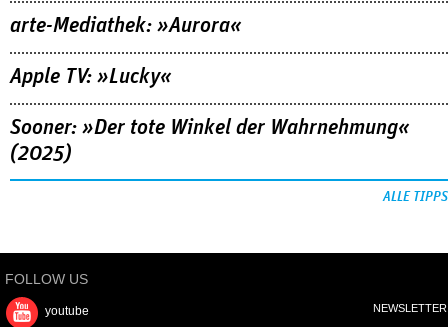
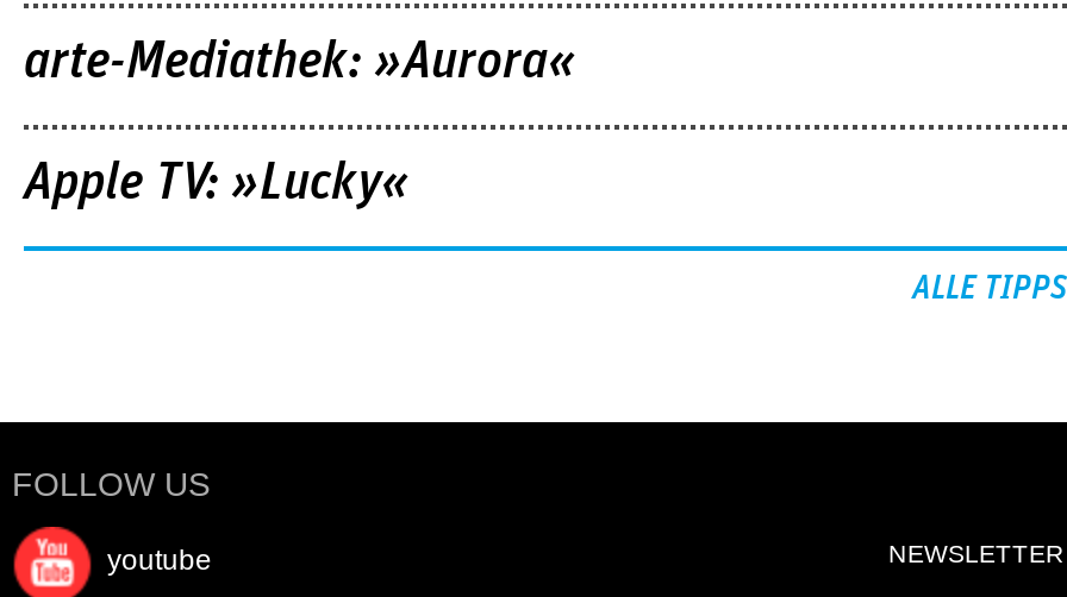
[10,117,410,165] Sooner: »Der tote Winkel der Wahrnehmung« | (2025) -> none

